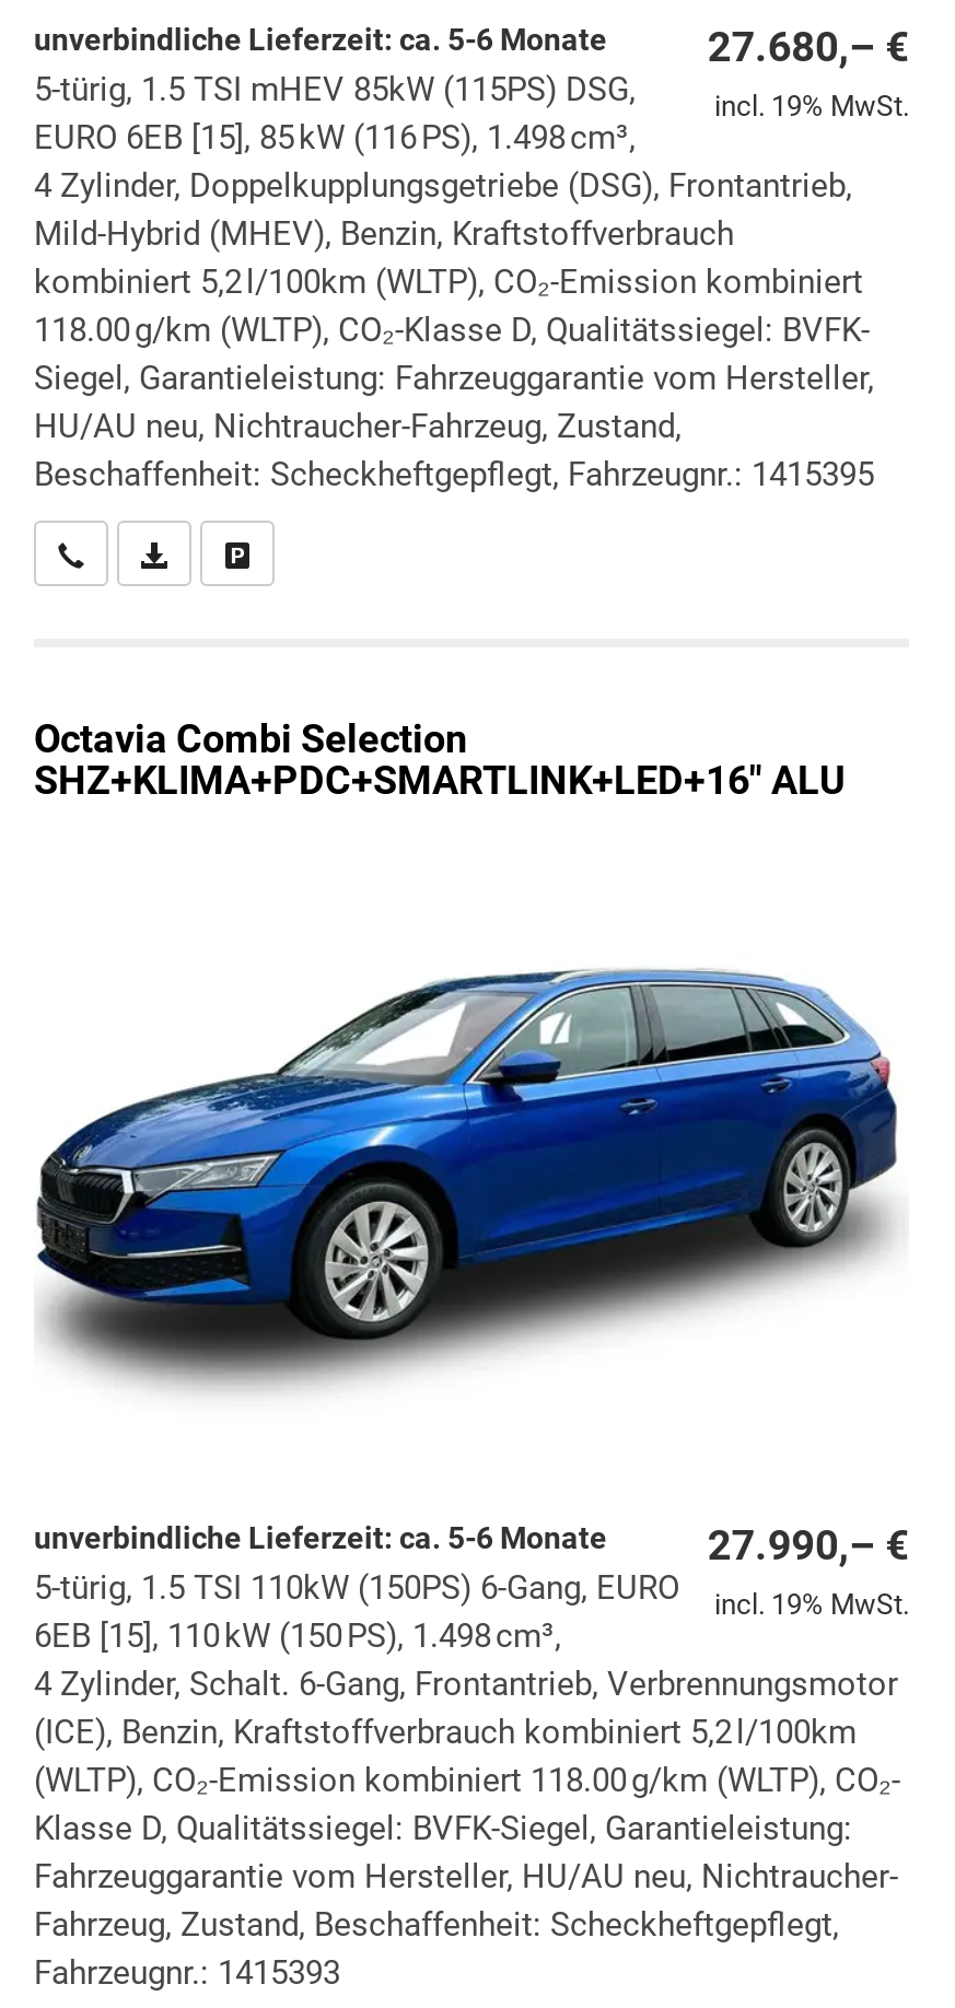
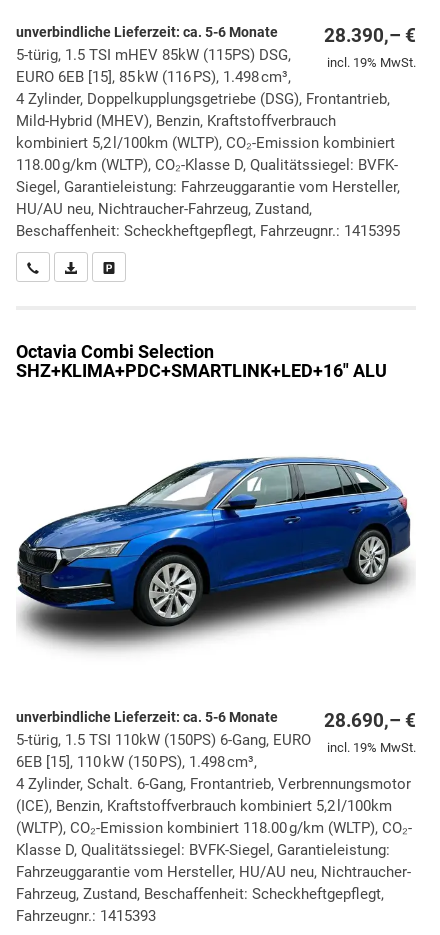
[708,21,909,72] 27.680,– € -> [324,24,416,47] 28.390,– €
[708,1521,909,1571] 27.990,– € -> [324,709,416,732] 28.690,– €

